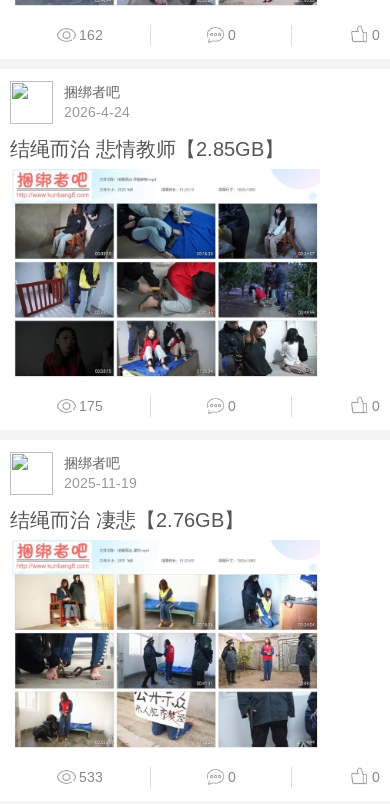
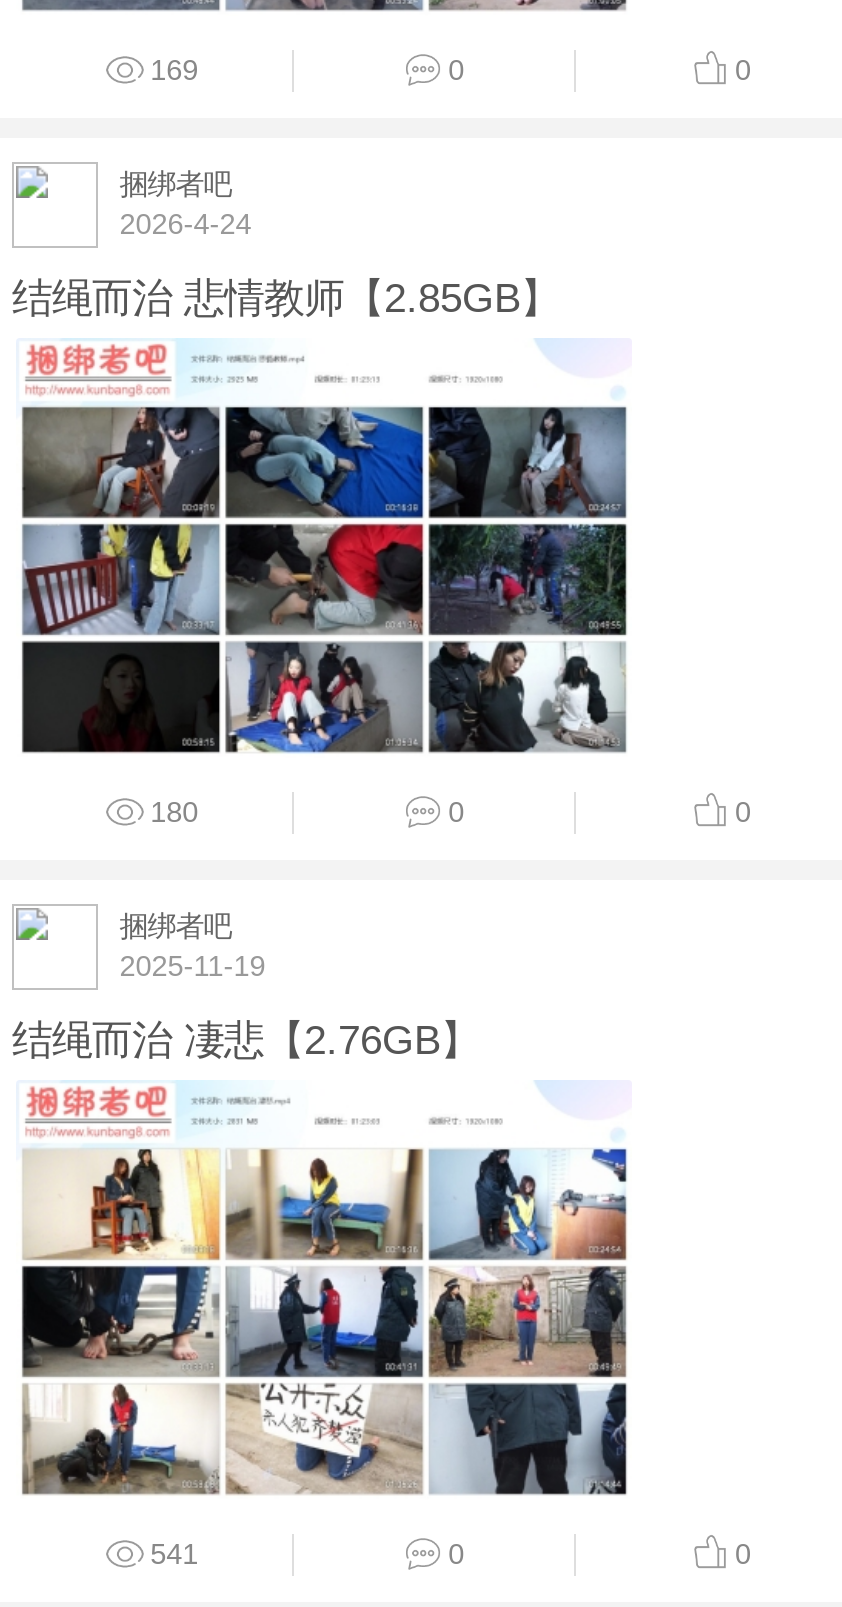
[79,27,103,43] 162 -> [150,53,198,85] 169
[79,398,103,414] 175 -> [150,795,198,827] 180
[79,769,103,785] 533 -> [150,1537,198,1569] 541

